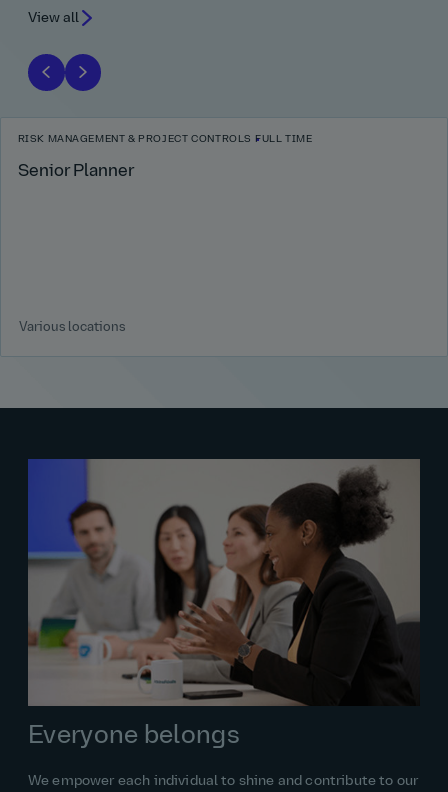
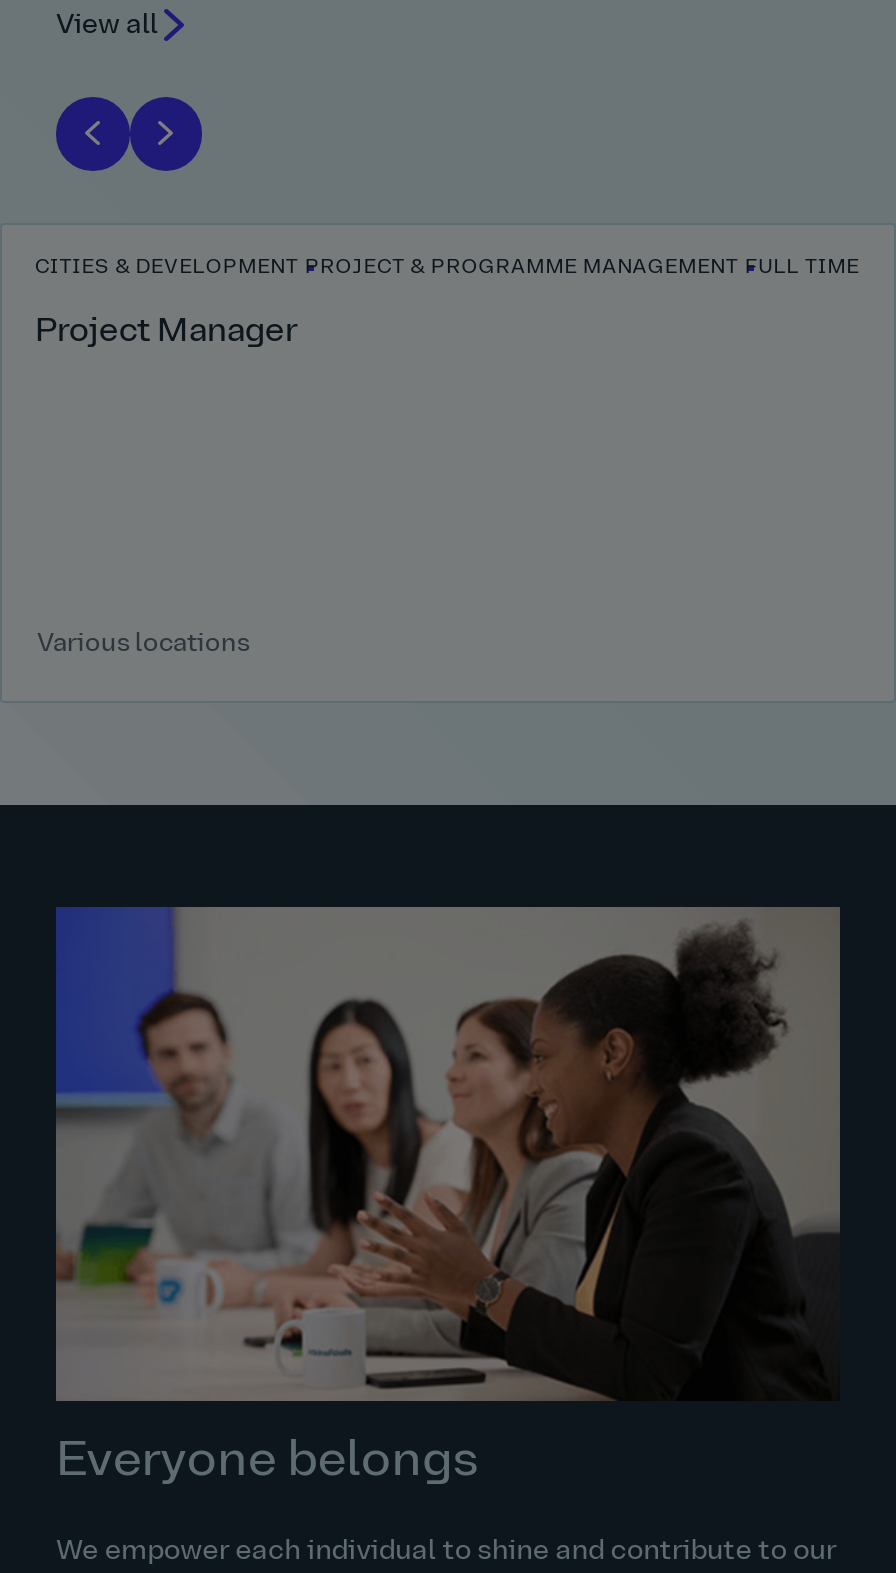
[17,134,312,145] RISK MANAGEMENT & PROJECT CONTROLS FULL TIME -> [35,257,860,279] CITIES & DEVELOPMENT PROJECT & PROGRAMME MANAGEMENT FULL TIME
[17,163,133,180] Senior Planner -> [35,314,297,348] Project Manager

